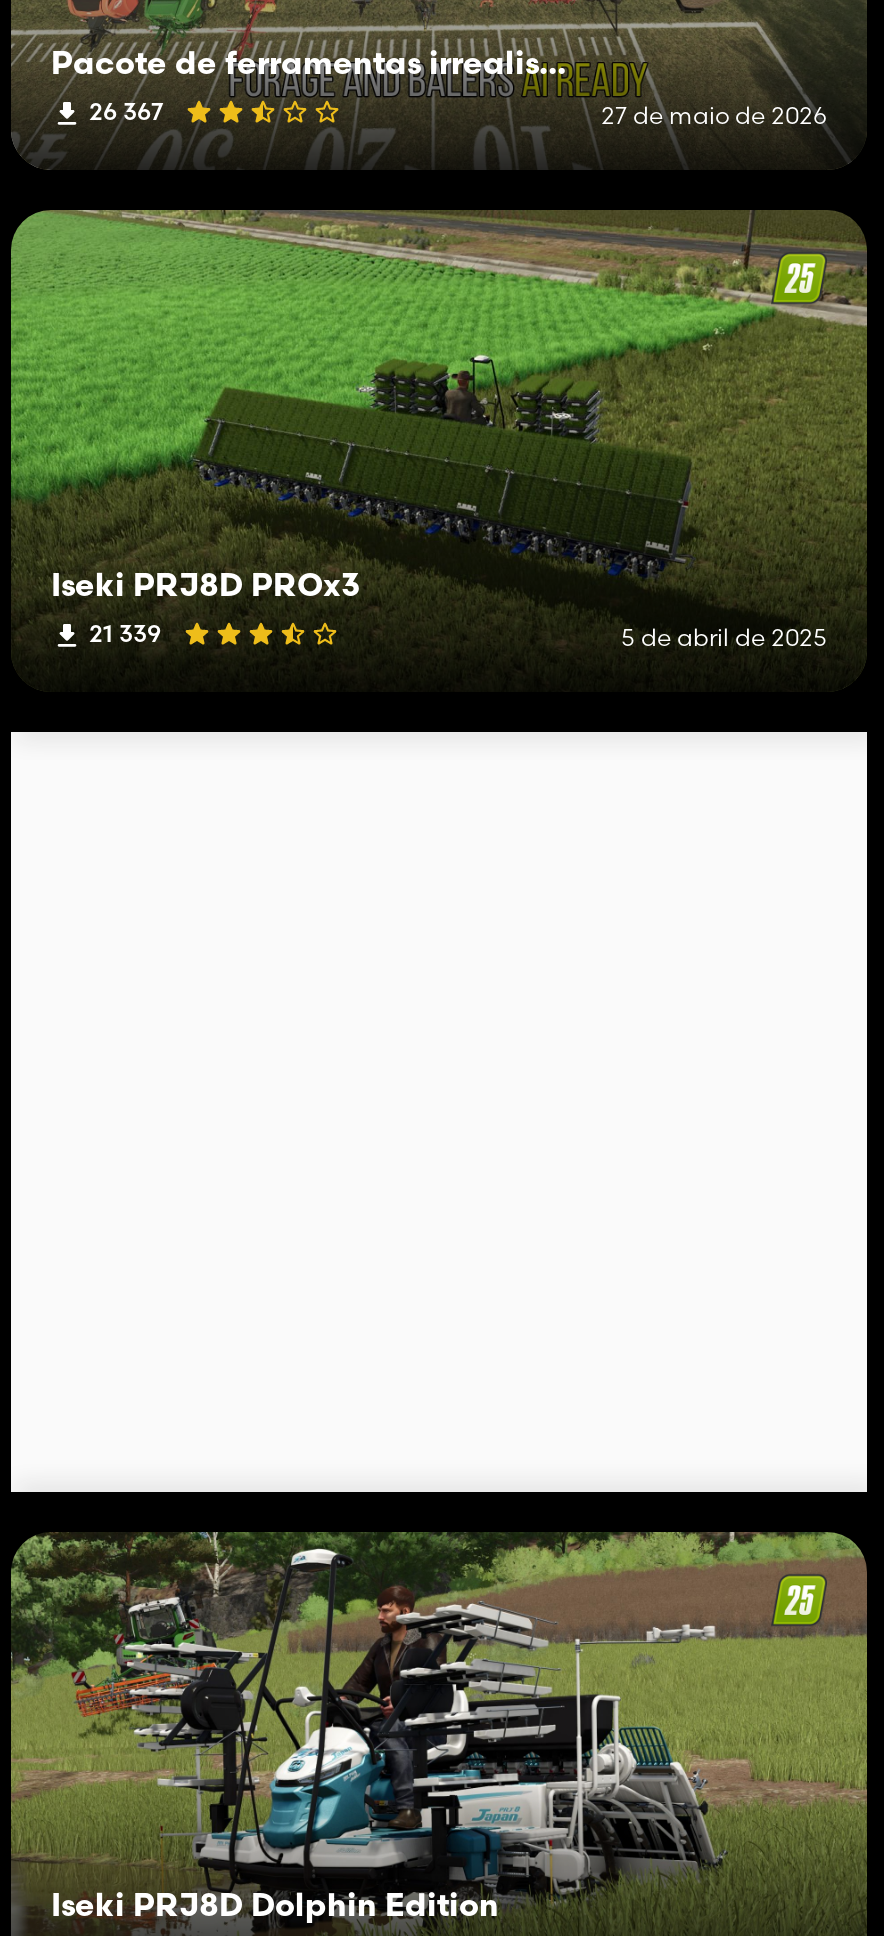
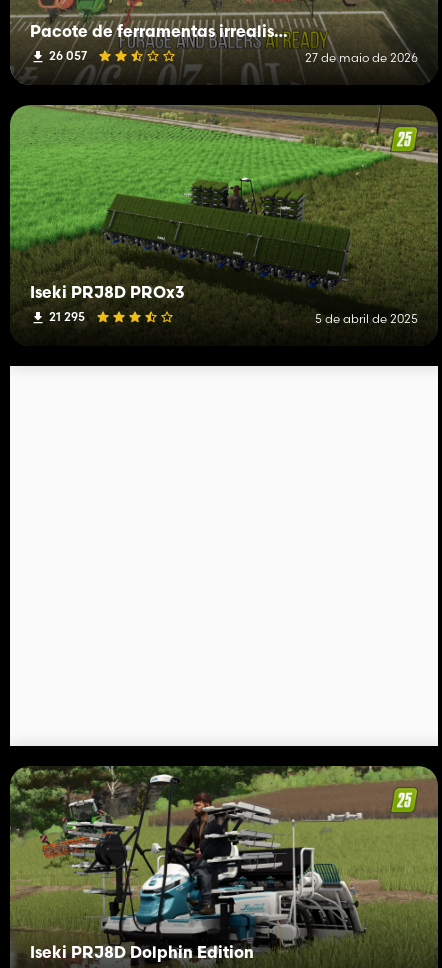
[89,96,163,126] 26 367 -> [49,48,87,63] 26 057
[89,618,161,648] 21 339 -> [49,309,85,324] 21 295

